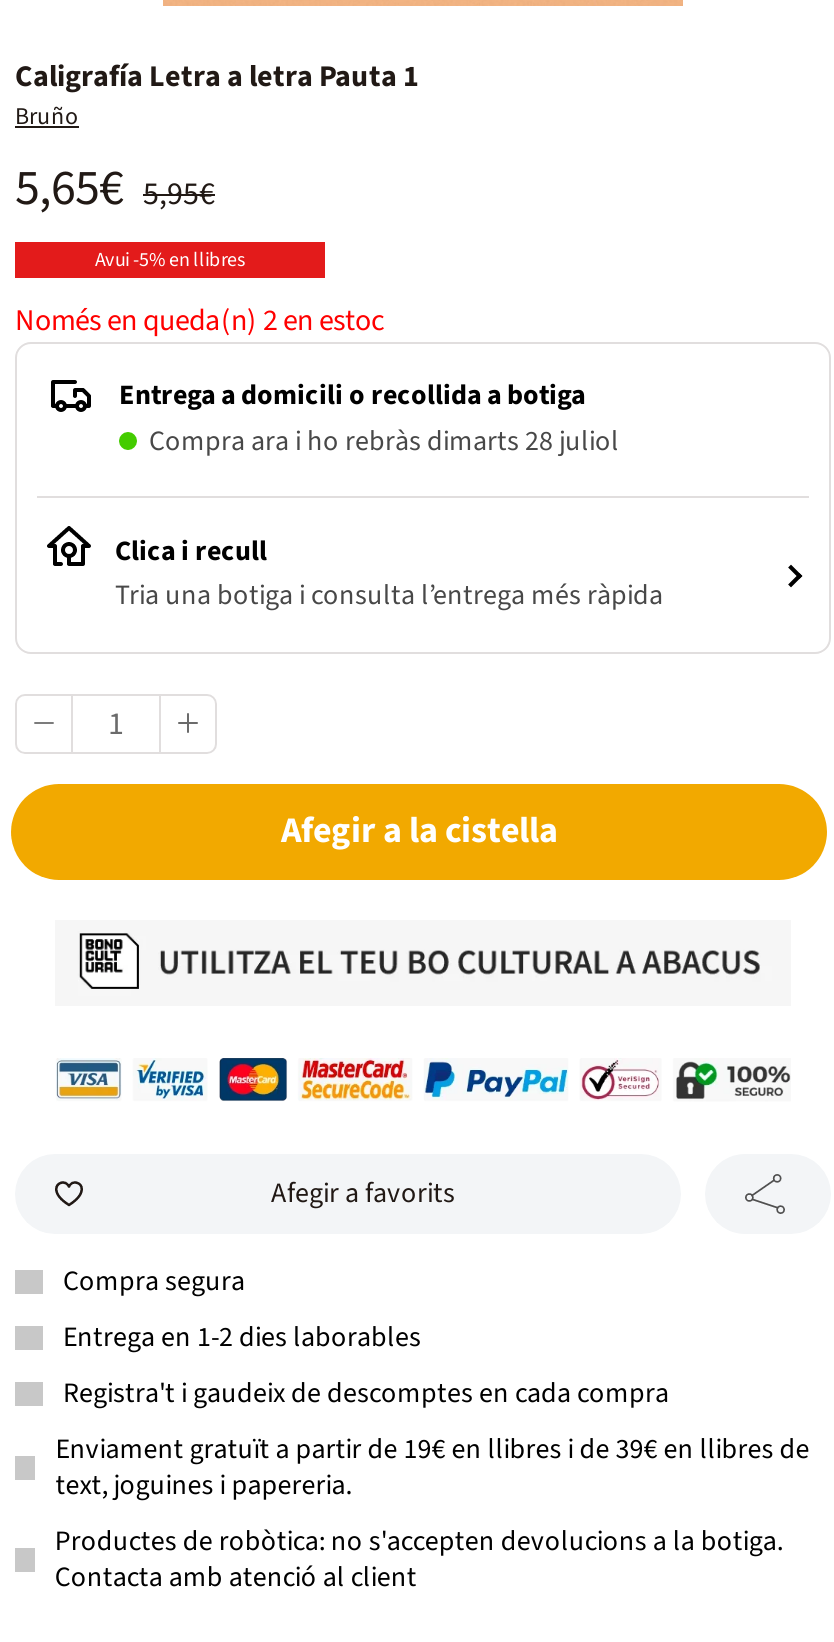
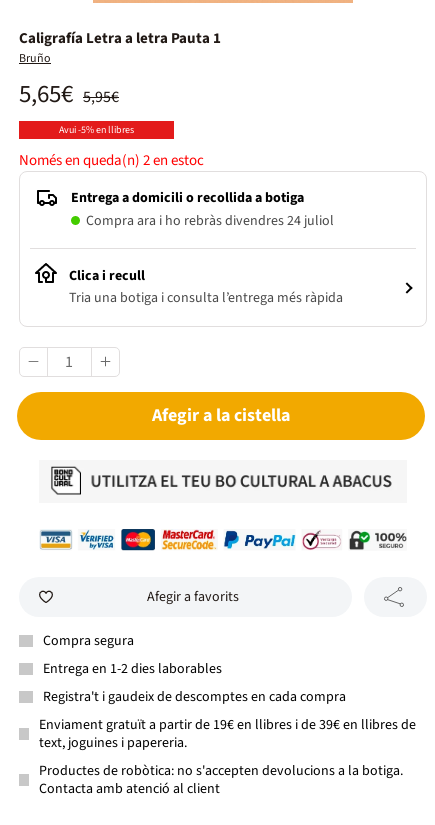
[149,422,619,462] Compra ara i ho rebràs dimarts 28 juliol -> [86,211,334,231] Compra ara i ho rebràs divendres 24 juliol

